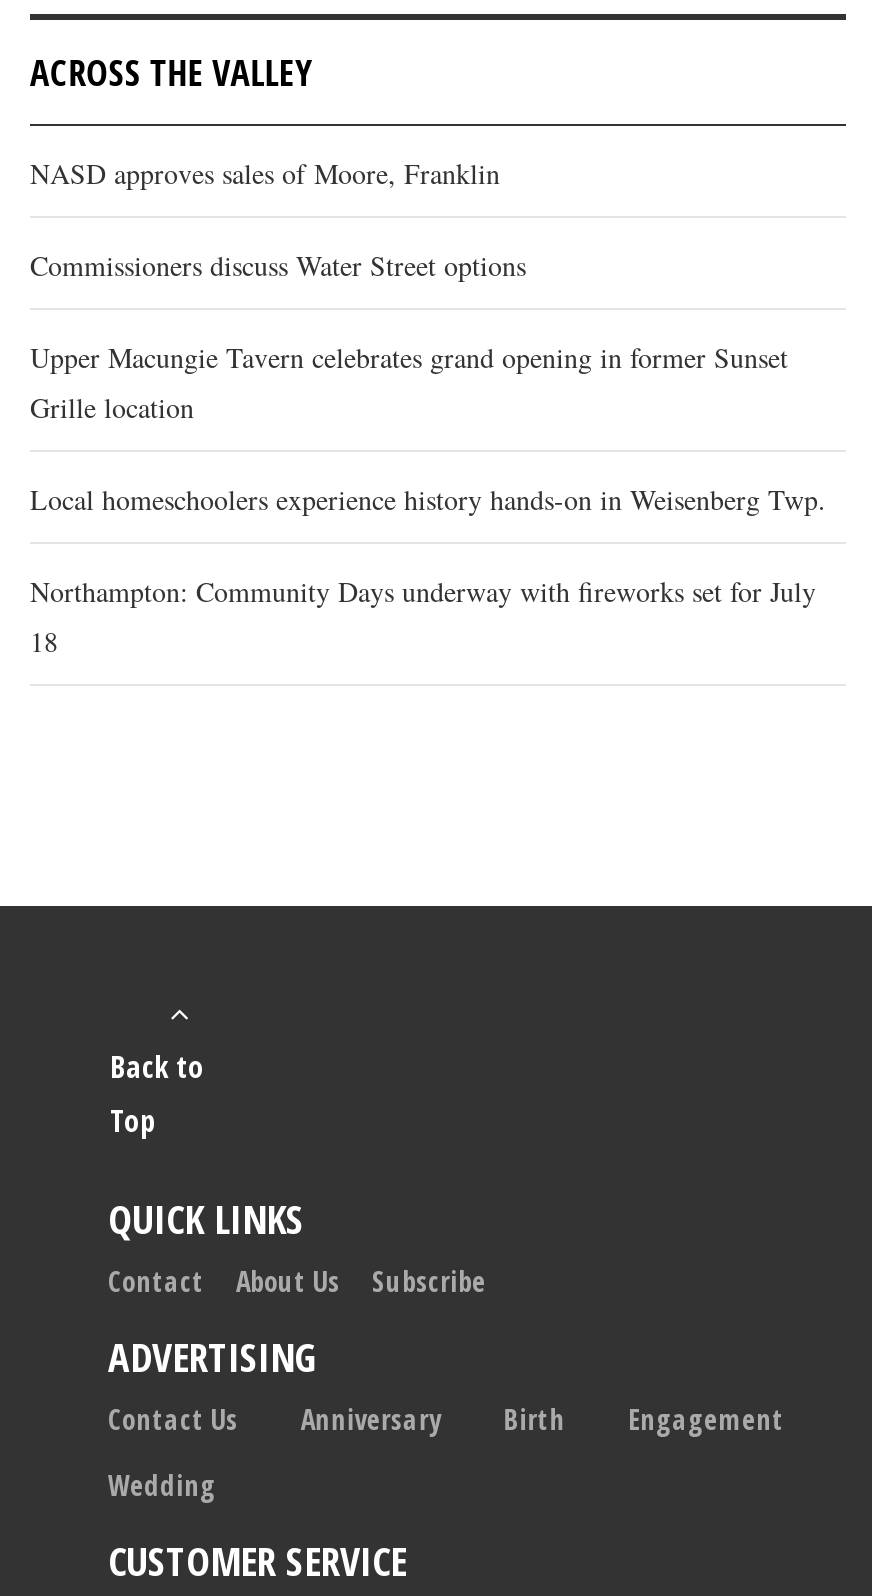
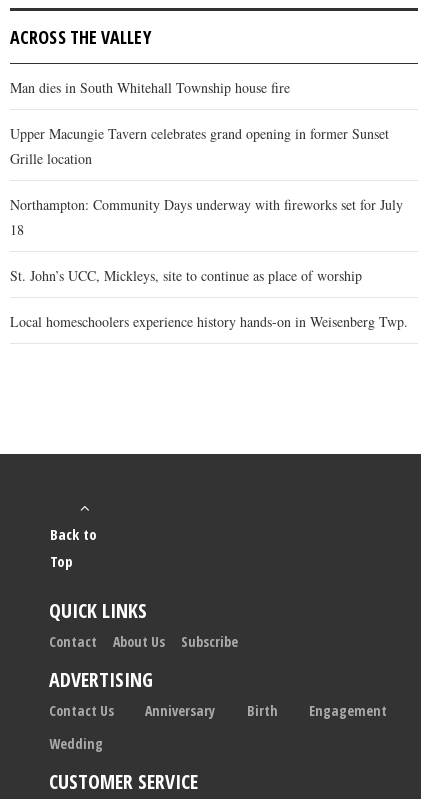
[30,153,526,283] NASD approves sales of Moore, Franklin | Commissioners discuss Water Street options -> [10,78,290,97] Man dies in South Whitehall Township house fire
moved [30,337,788,425] -> [10,124,389,168]: Upper Macungie Tavern celebrates grand opening in former Sunset | Grille location
moved [30,479,826,517] -> [10,312,408,331]: Local homeschoolers experience history hands-on in Weisenberg Twp.
moved [30,571,816,659] -> [10,195,403,239]: Northampton: Community Days underway with fireworks set for July | 18
none -> [10,266,362,285] St. John’s UCC, Mickleys, site to continue as place of worship

